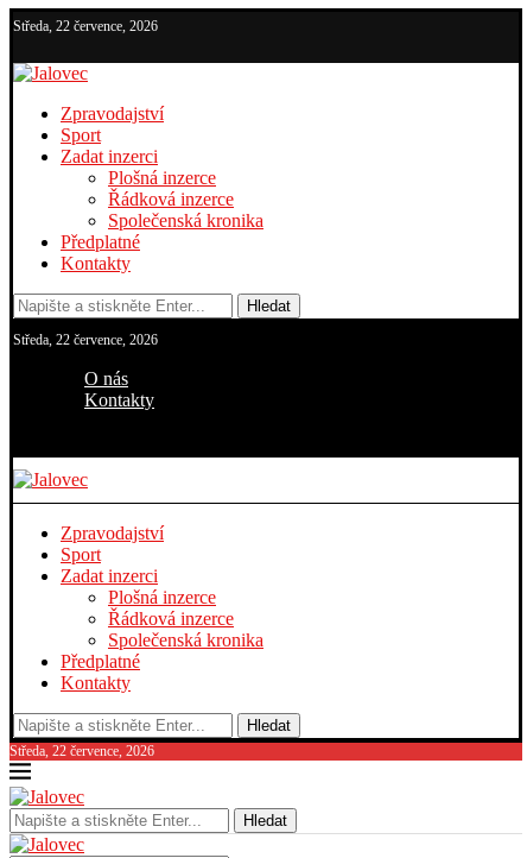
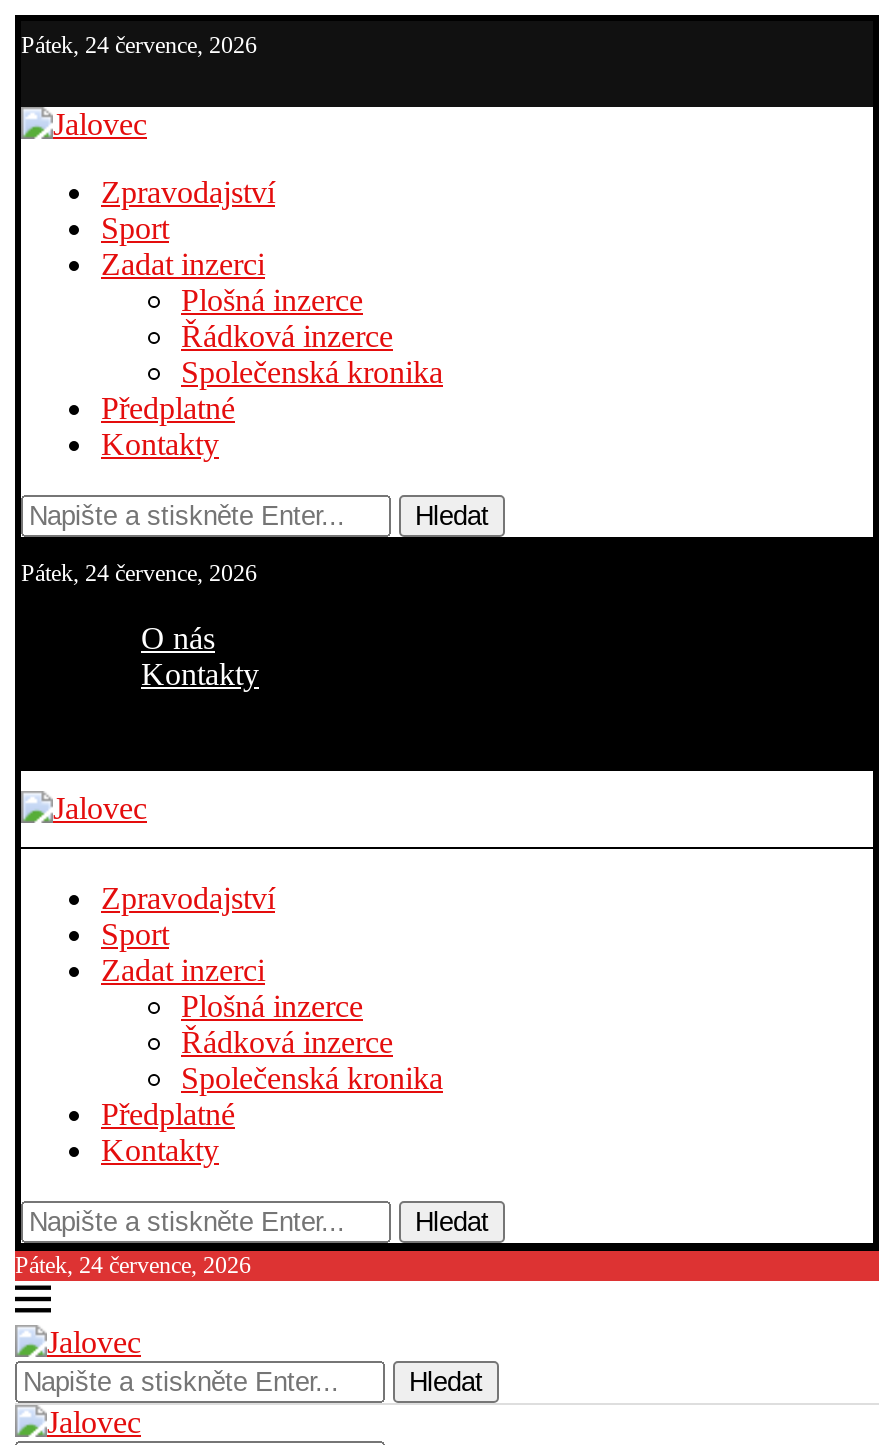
[13,18,158,34] Středa, 22 července, 2026 -> [21,31,257,59] Pátek, 24 července, 2026
[13,332,158,348] Středa, 22 července, 2026 -> [21,559,257,587] Pátek, 24 července, 2026
[9,743,154,759] Středa, 22 července, 2026 -> [15,1251,251,1279] Pátek, 24 července, 2026

